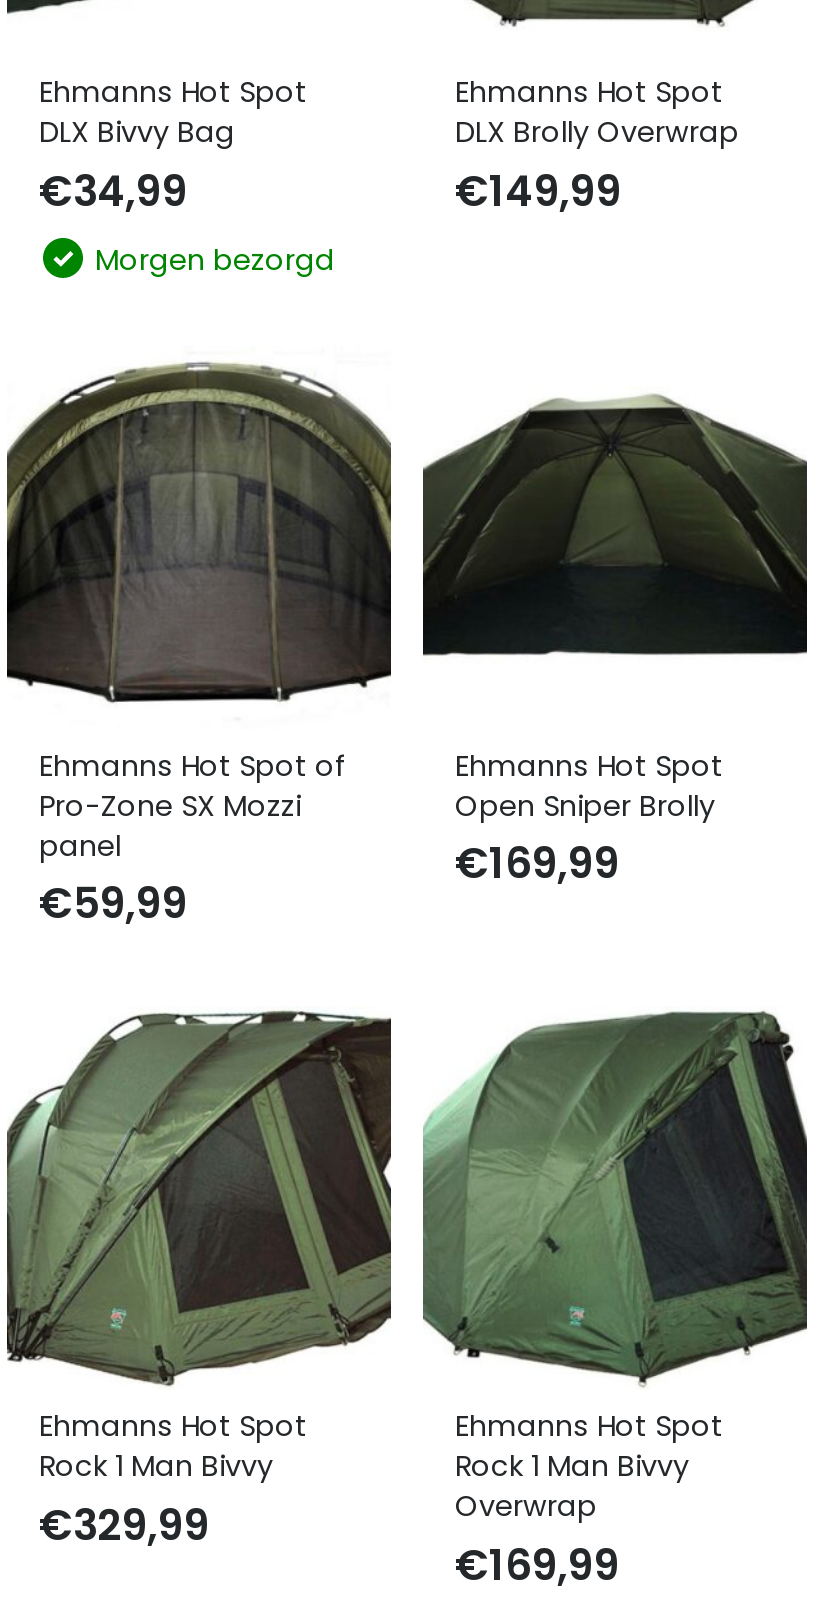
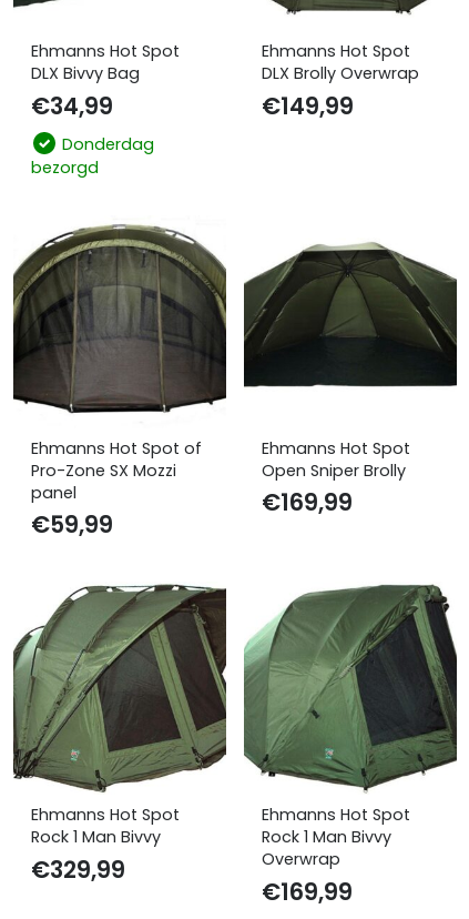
[87,239,335,279] Morgen bezorgd -> [31,133,154,178] Donderdag | bezorgd

